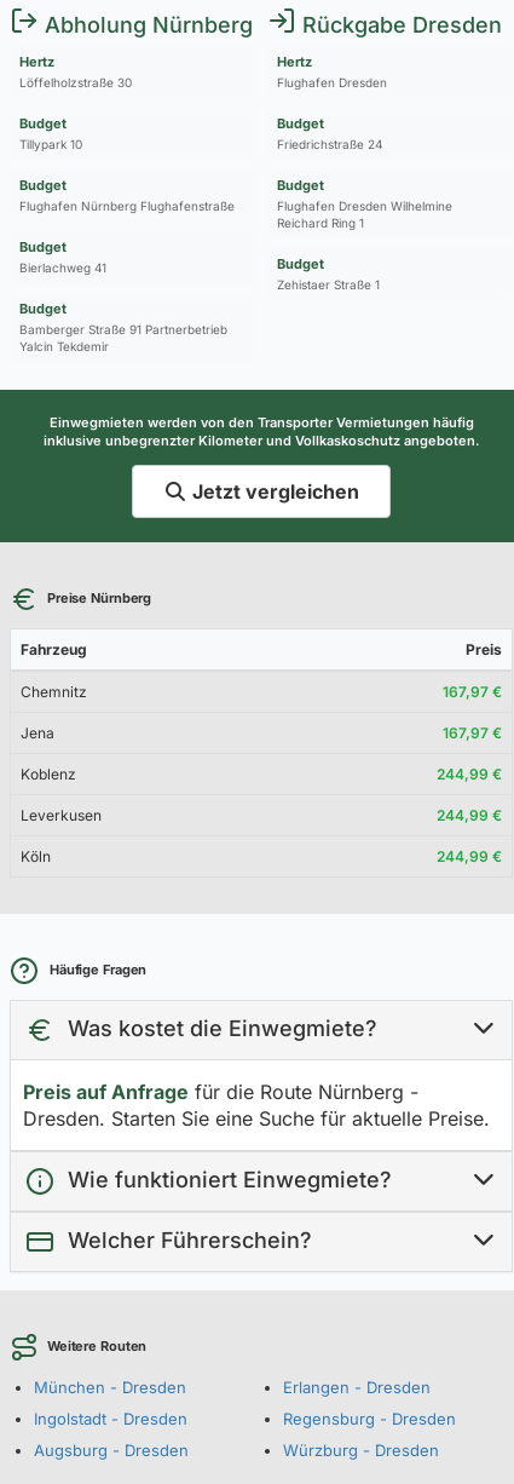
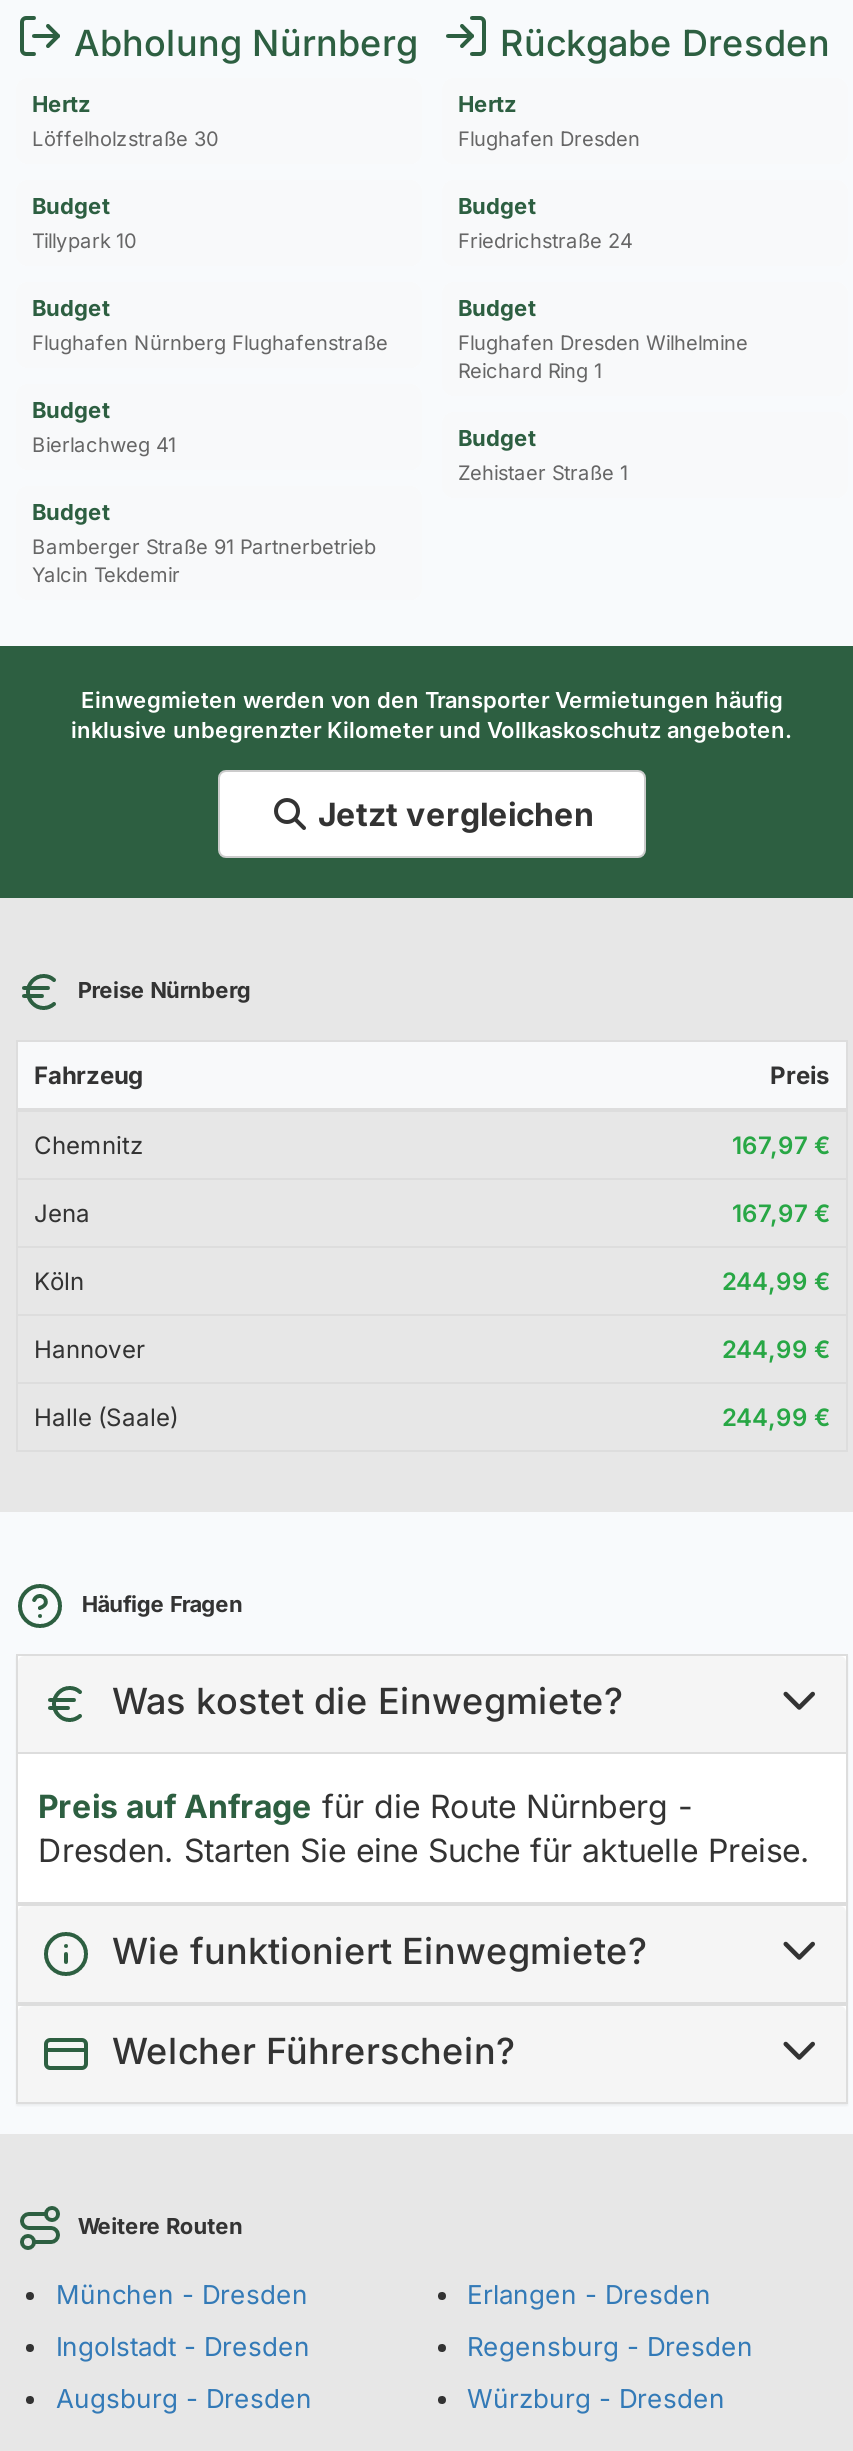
[21,765,76,783] Koblenz -> none
[21,806,102,824] Leverkusen -> [34,1334,146,1364] Hannover
moved [21,847,51,865] -> [34,1266,84,1296]: Köln
none -> [34,1402,178,1432] Halle (Saale)

